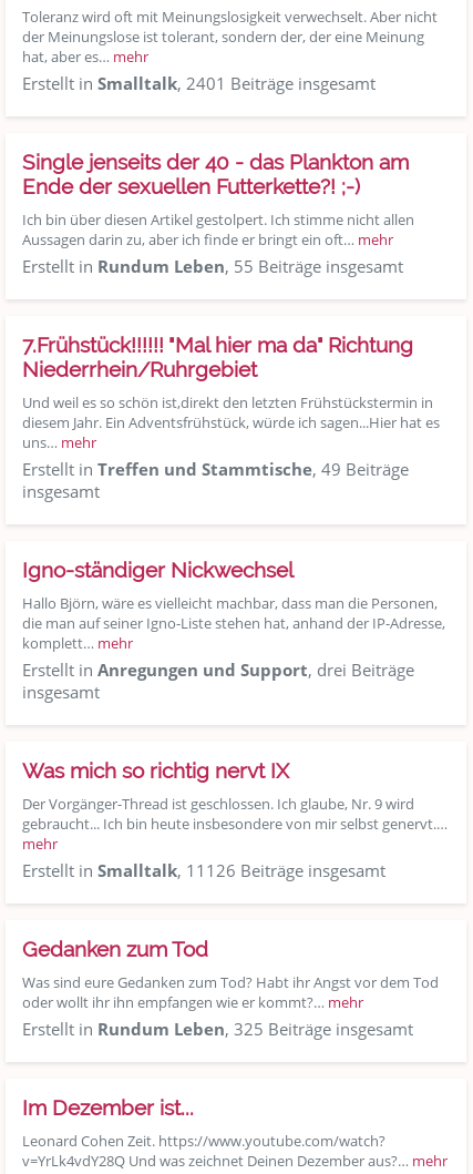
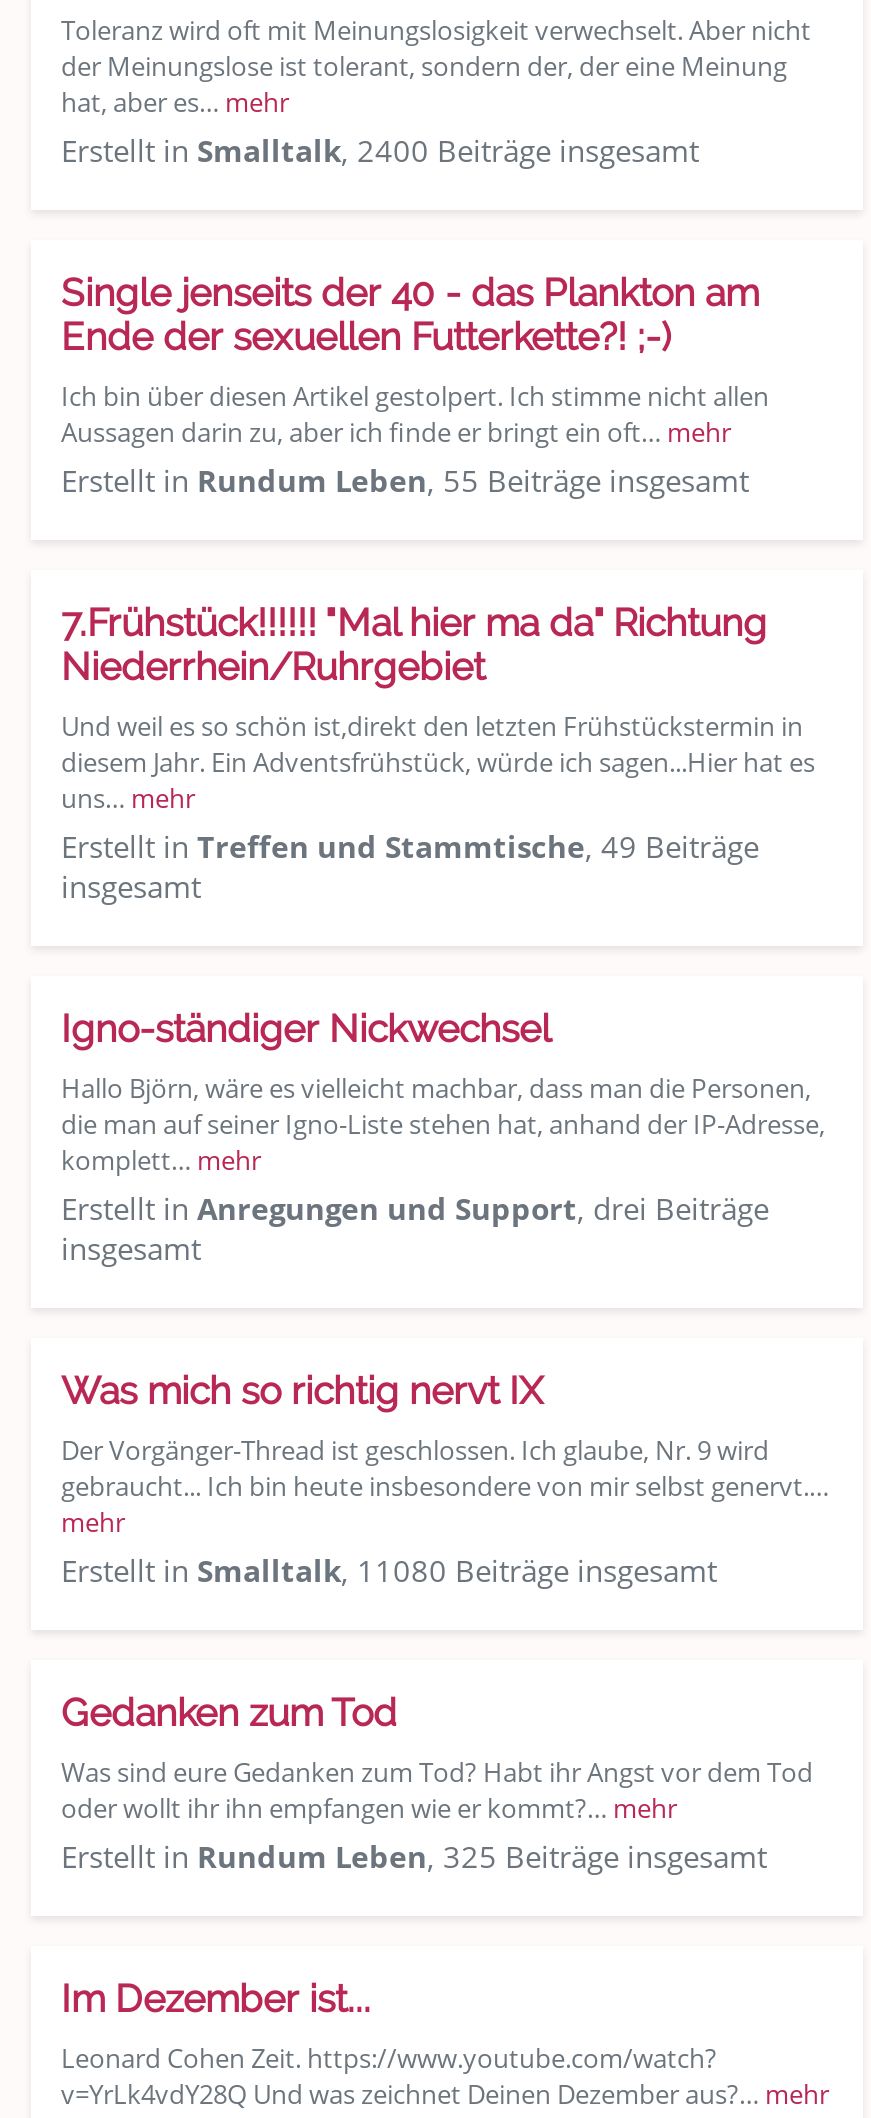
[22,72,376,94] Erstellt in Smalltalk, 2401 Beiträge insgesamt -> [61,130,699,170] Erstellt in Smalltalk, 2400 Beiträge insgesamt
[22,859,385,881] Erstellt in Smalltalk, 11126 Beiträge insgesamt -> [61,1550,717,1590] Erstellt in Smalltalk, 11080 Beiträge insgesamt

